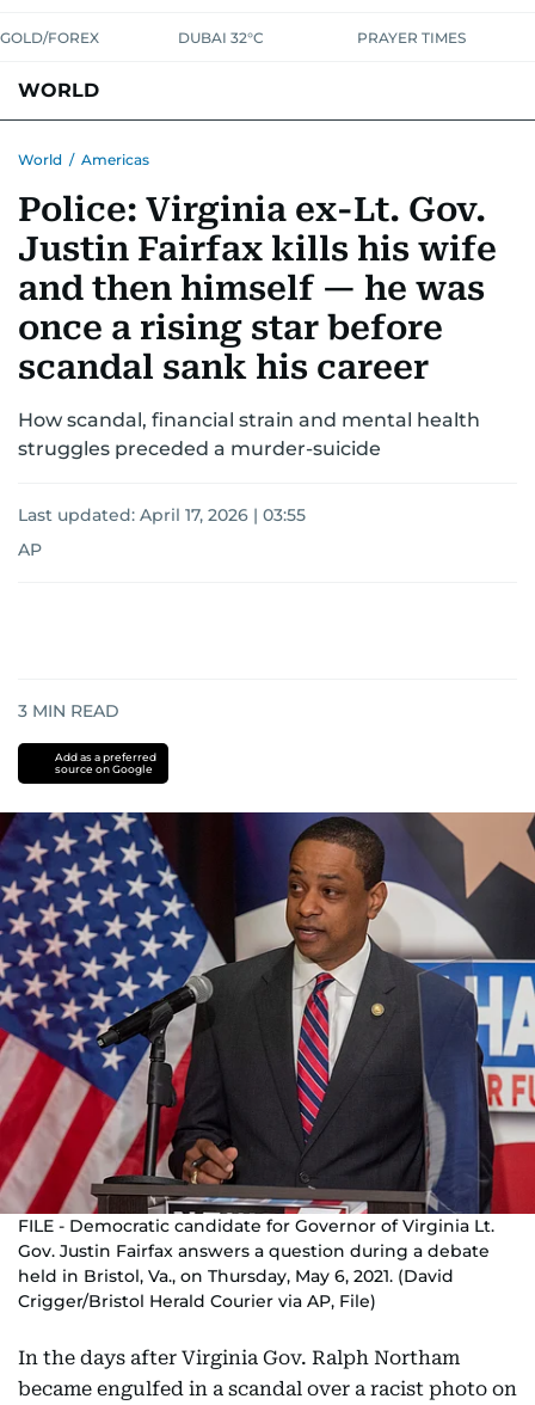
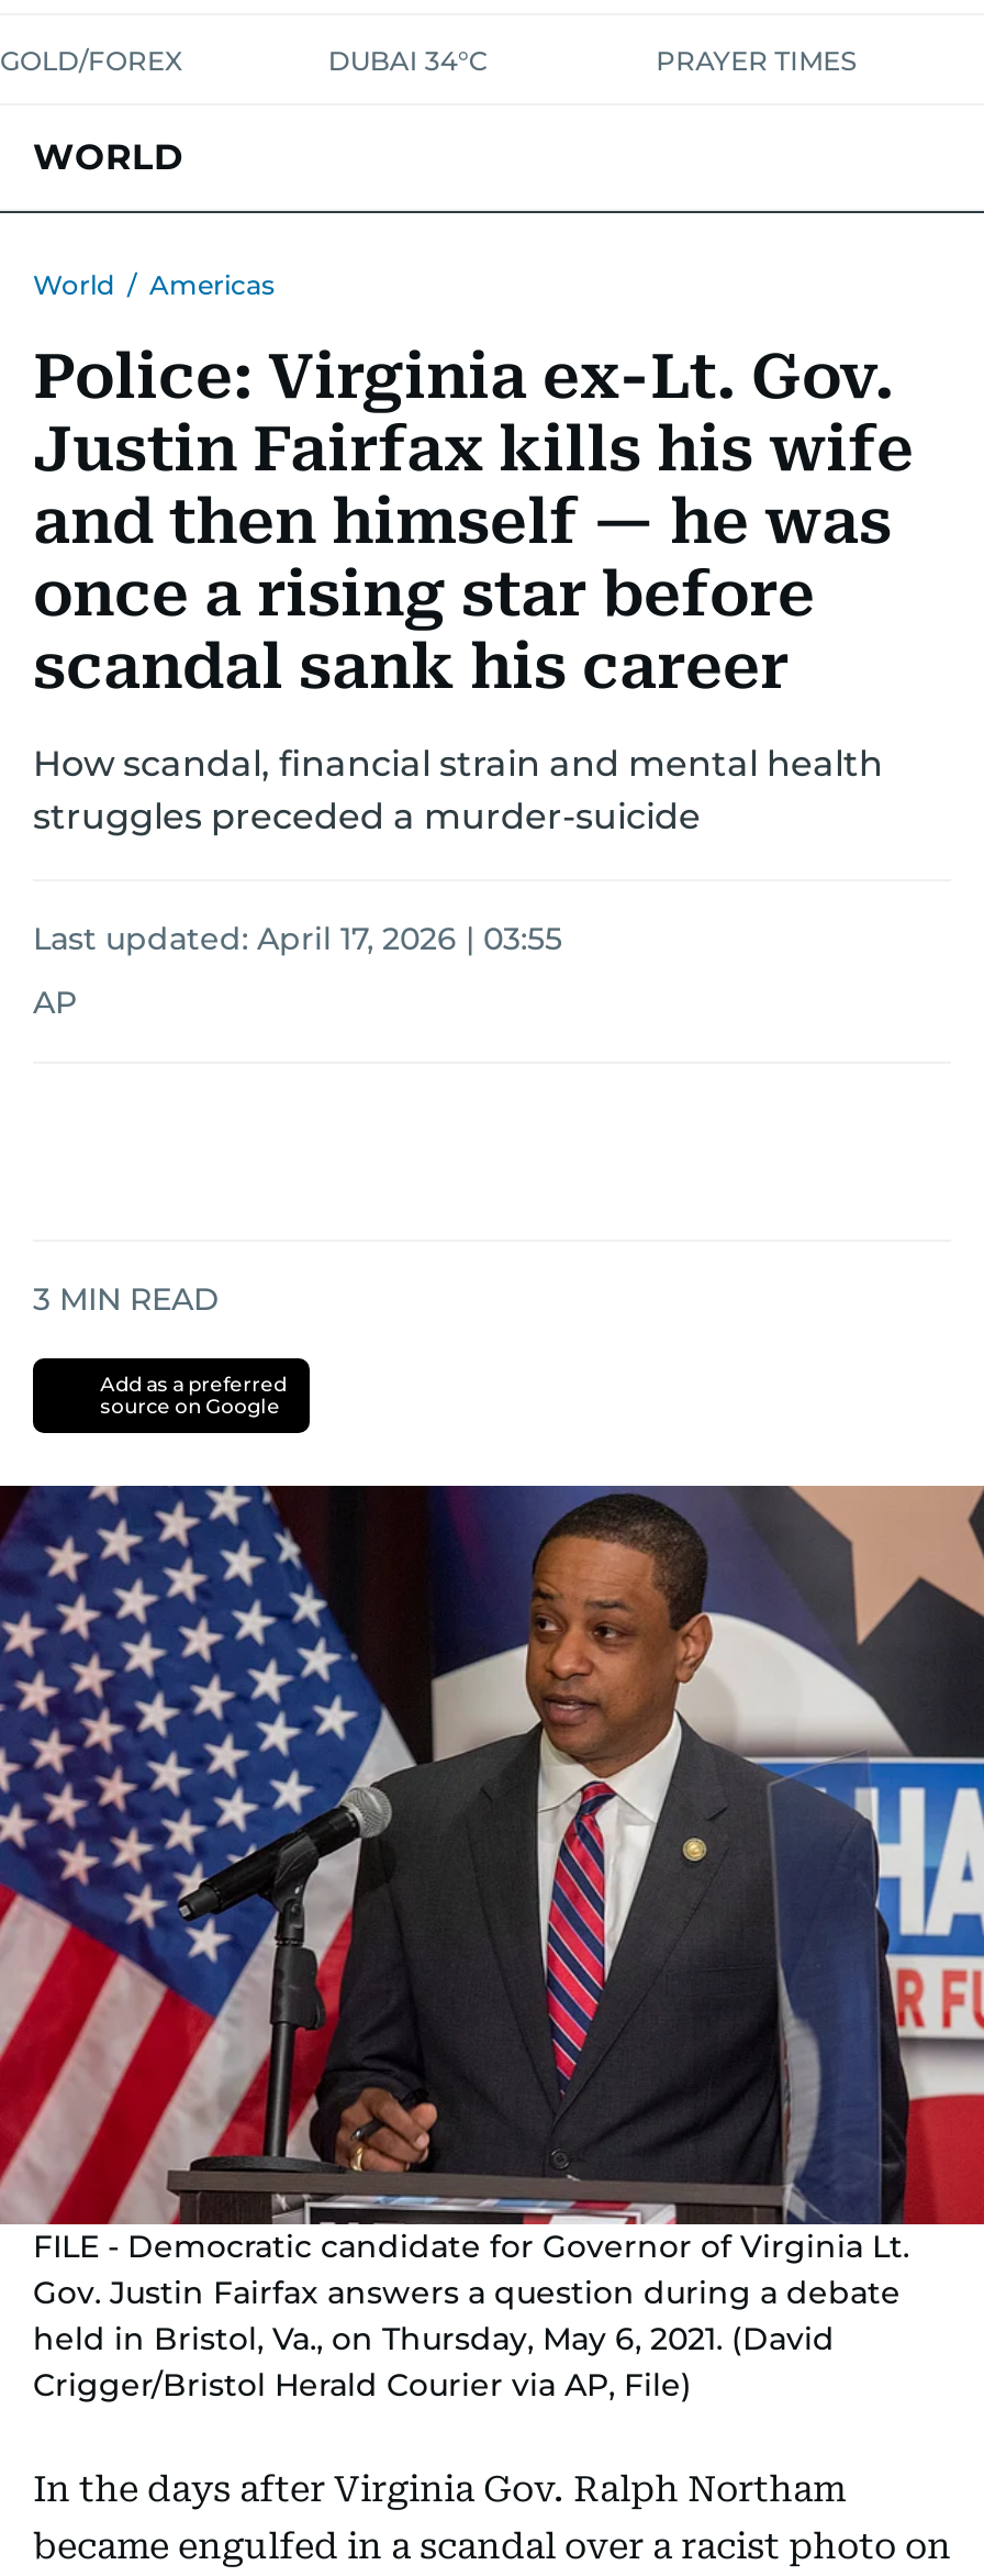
[178,29,264,47] DUBAI 32°C -> [328,44,488,77] DUBAI 34°C

